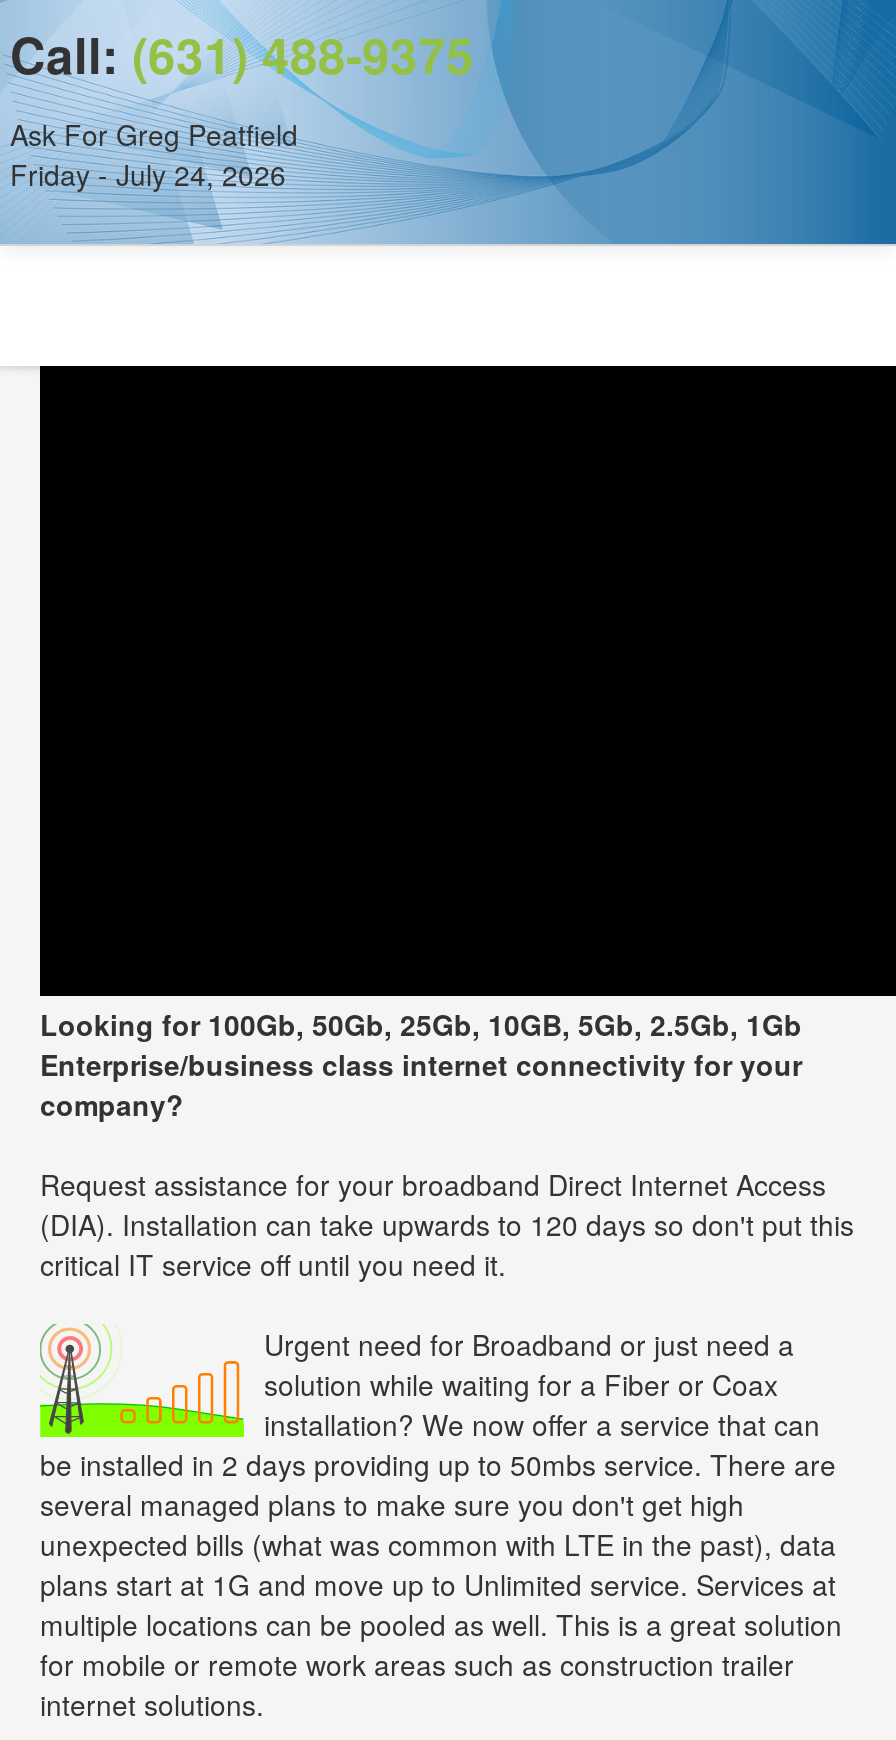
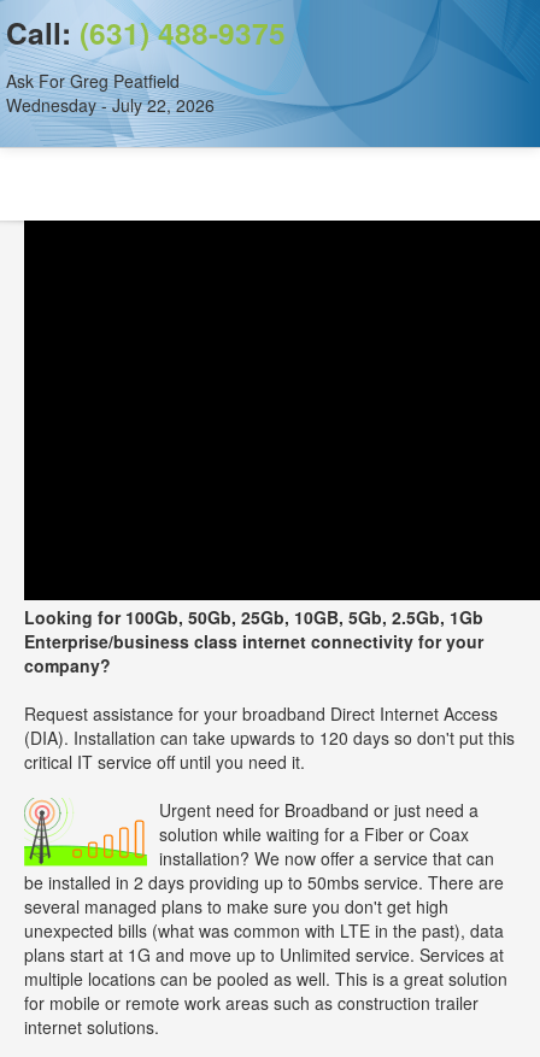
[10,154,286,194] Friday - July 24, 2026 -> [6,93,215,117] Wednesday - July 22, 2026

